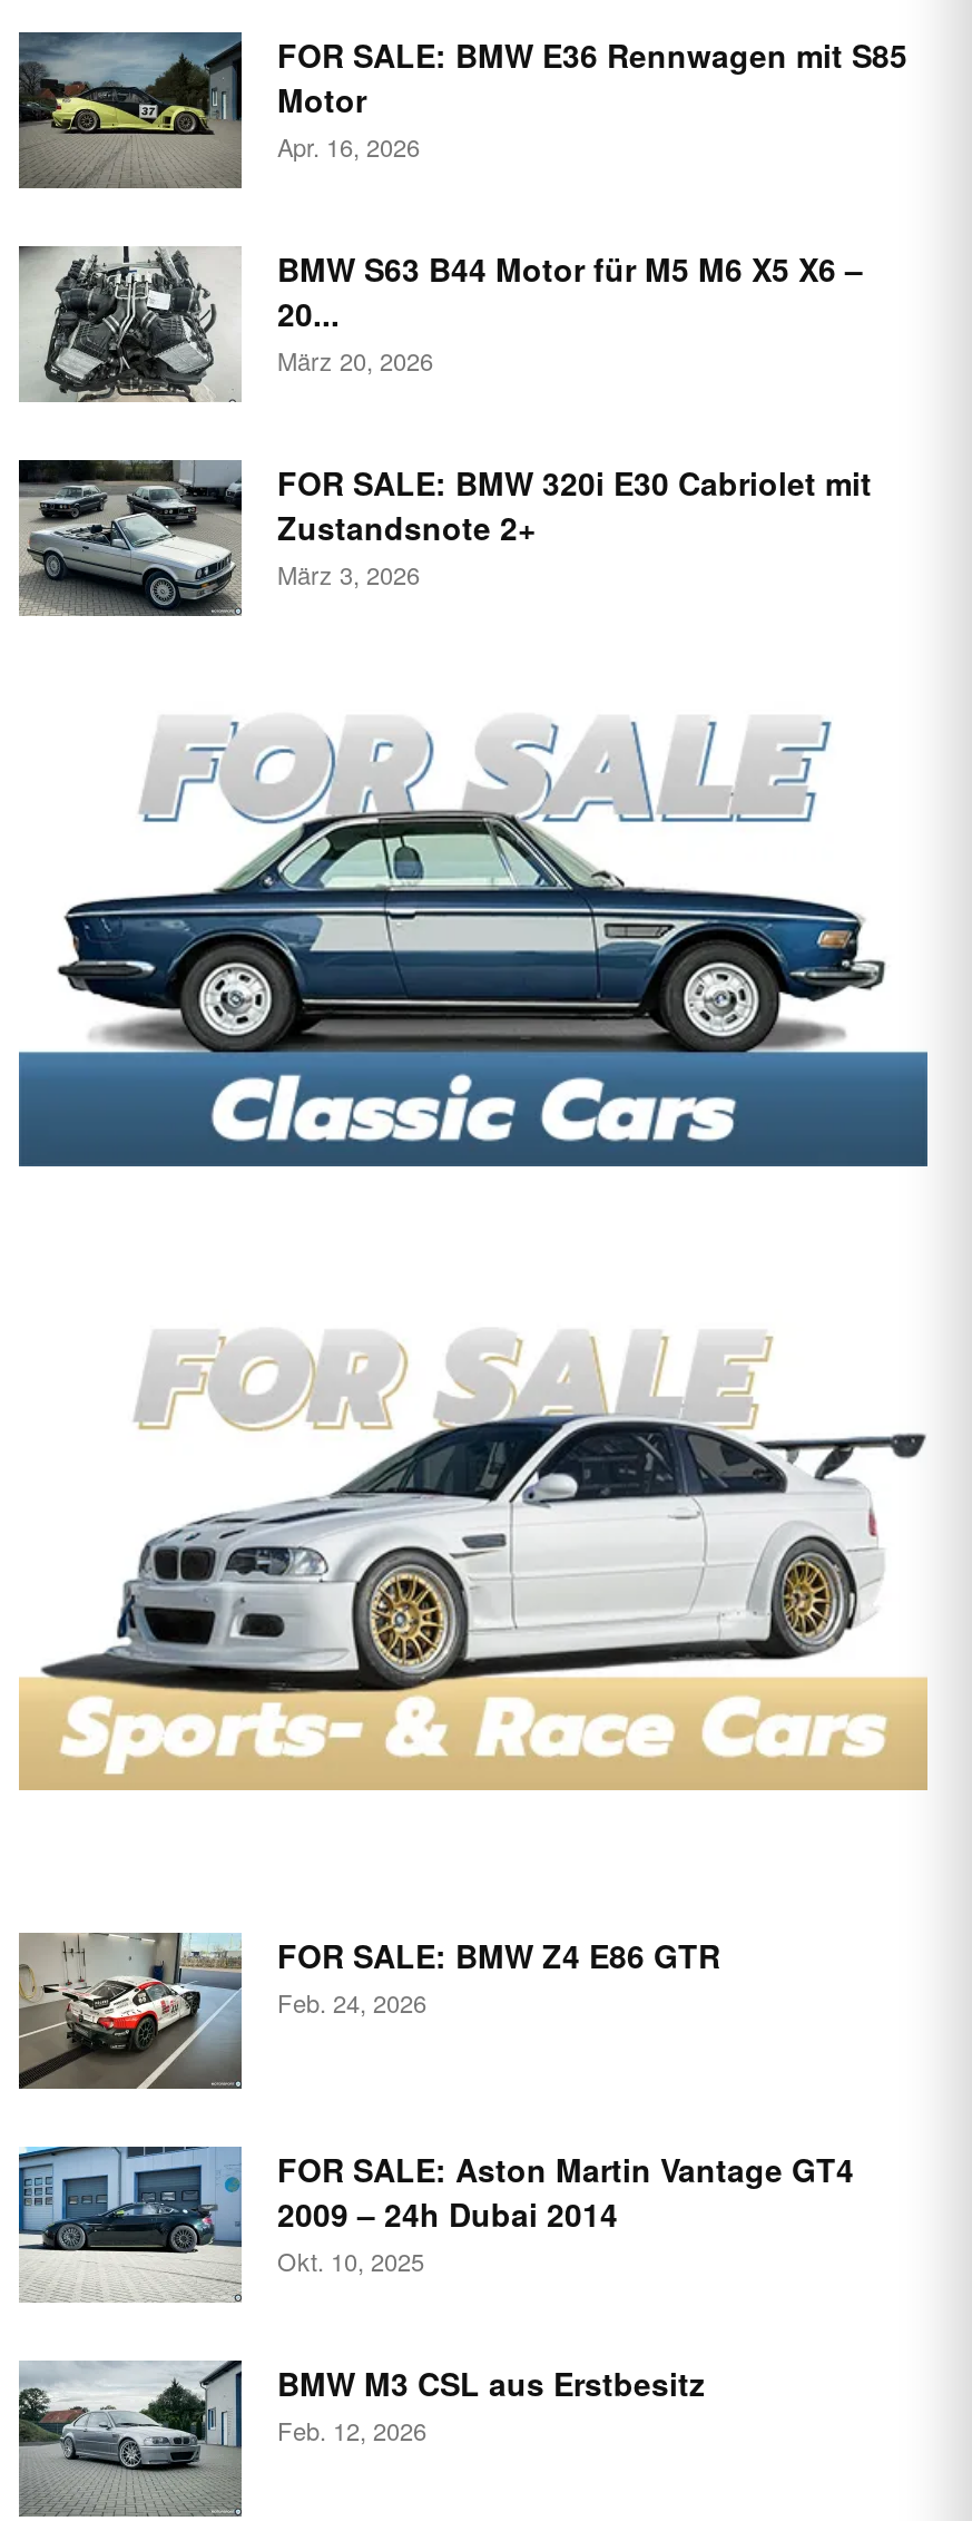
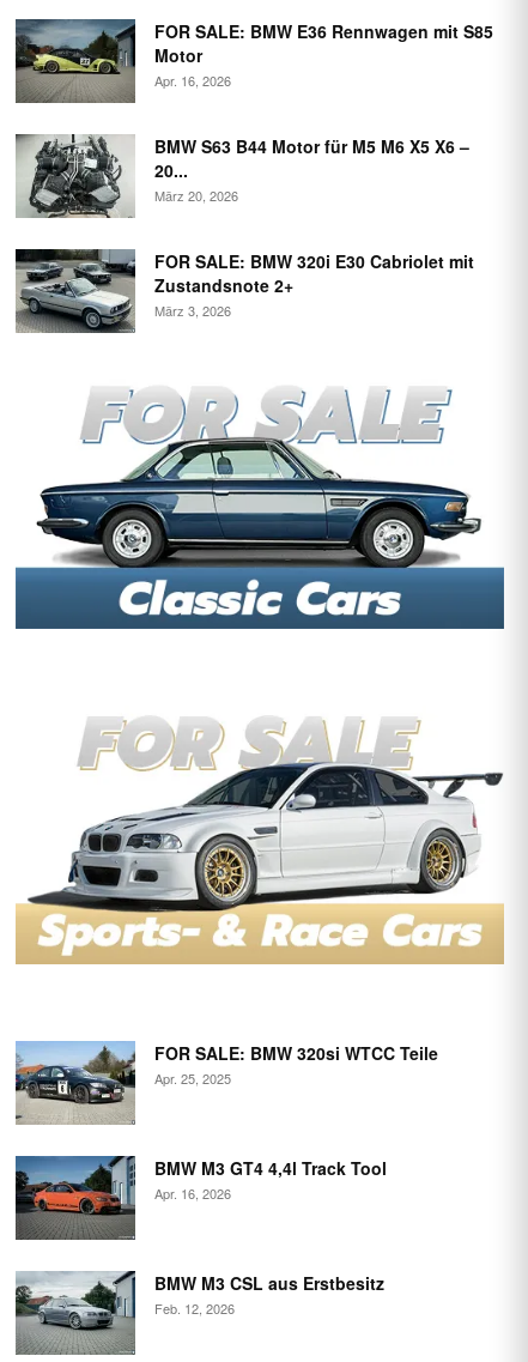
[19,1931,720,2089] [image] | FOR SALE: BMW Z4 E86 GTR | Feb. 24, 2026 -> [14,1041,438,1124] [image] | FOR SALE: BMW 320si WTCC Teile | Apr. 25, 2025
[17,2146,854,2300] [image] | FOR SALE: Aston Martin Vantage GT4 | 2009 – 24h Dubai 2014 | Okt. 10, 2025 -> [14,1155,387,1240] [image] | BMW M3 GT4 4,4l Track Tool | Apr. 16, 2026

